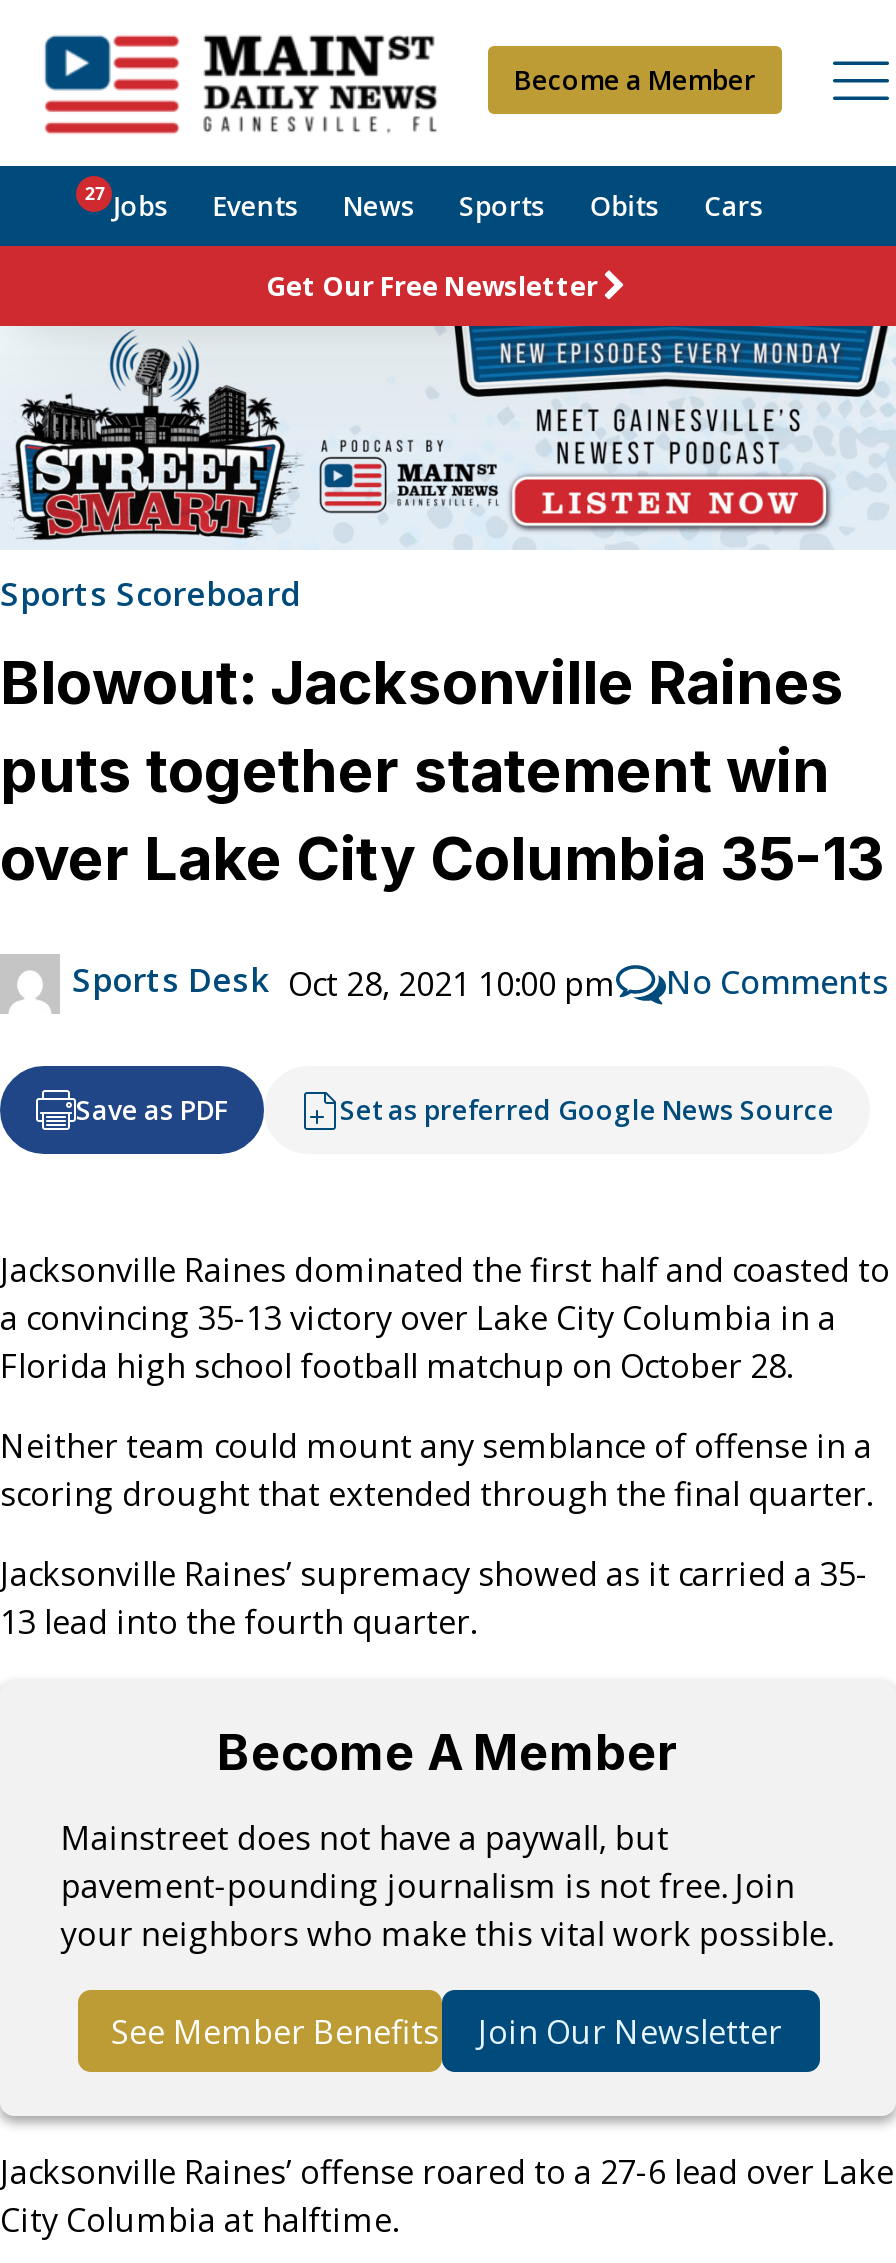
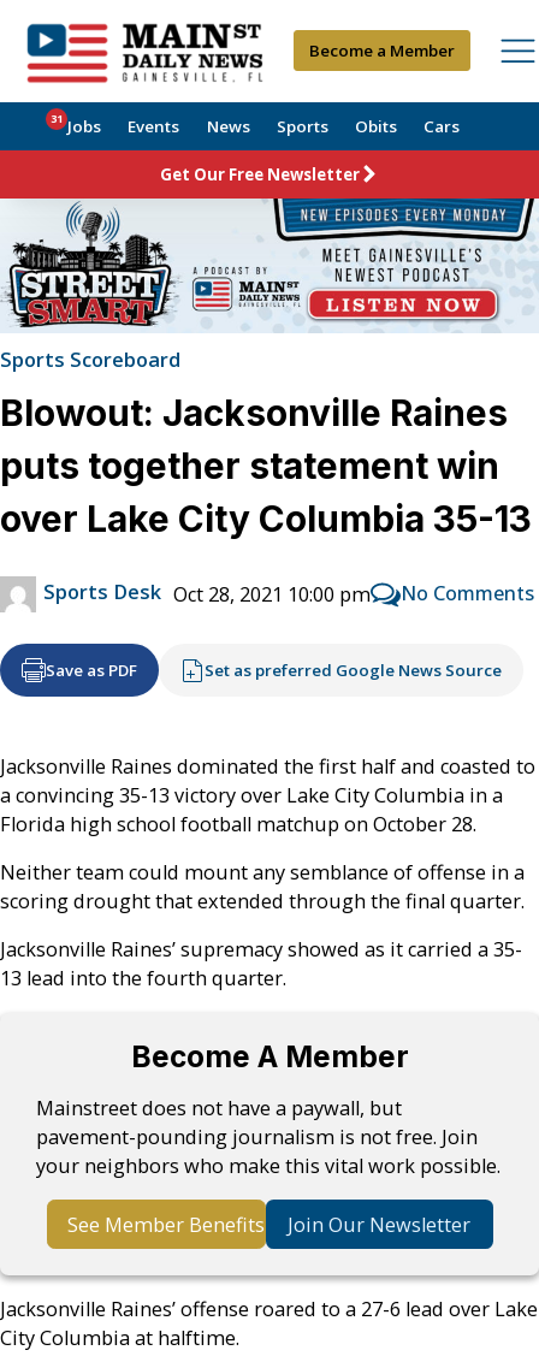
[85,180,764,224] 27 Jobs Events News Sports Obits Cars -> [51,111,459,137] 31 Jobs Events News Sports Obits Cars

